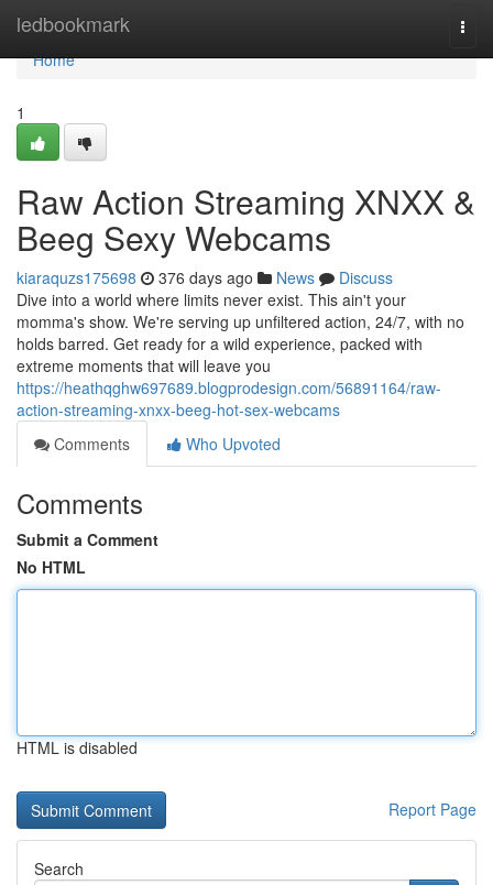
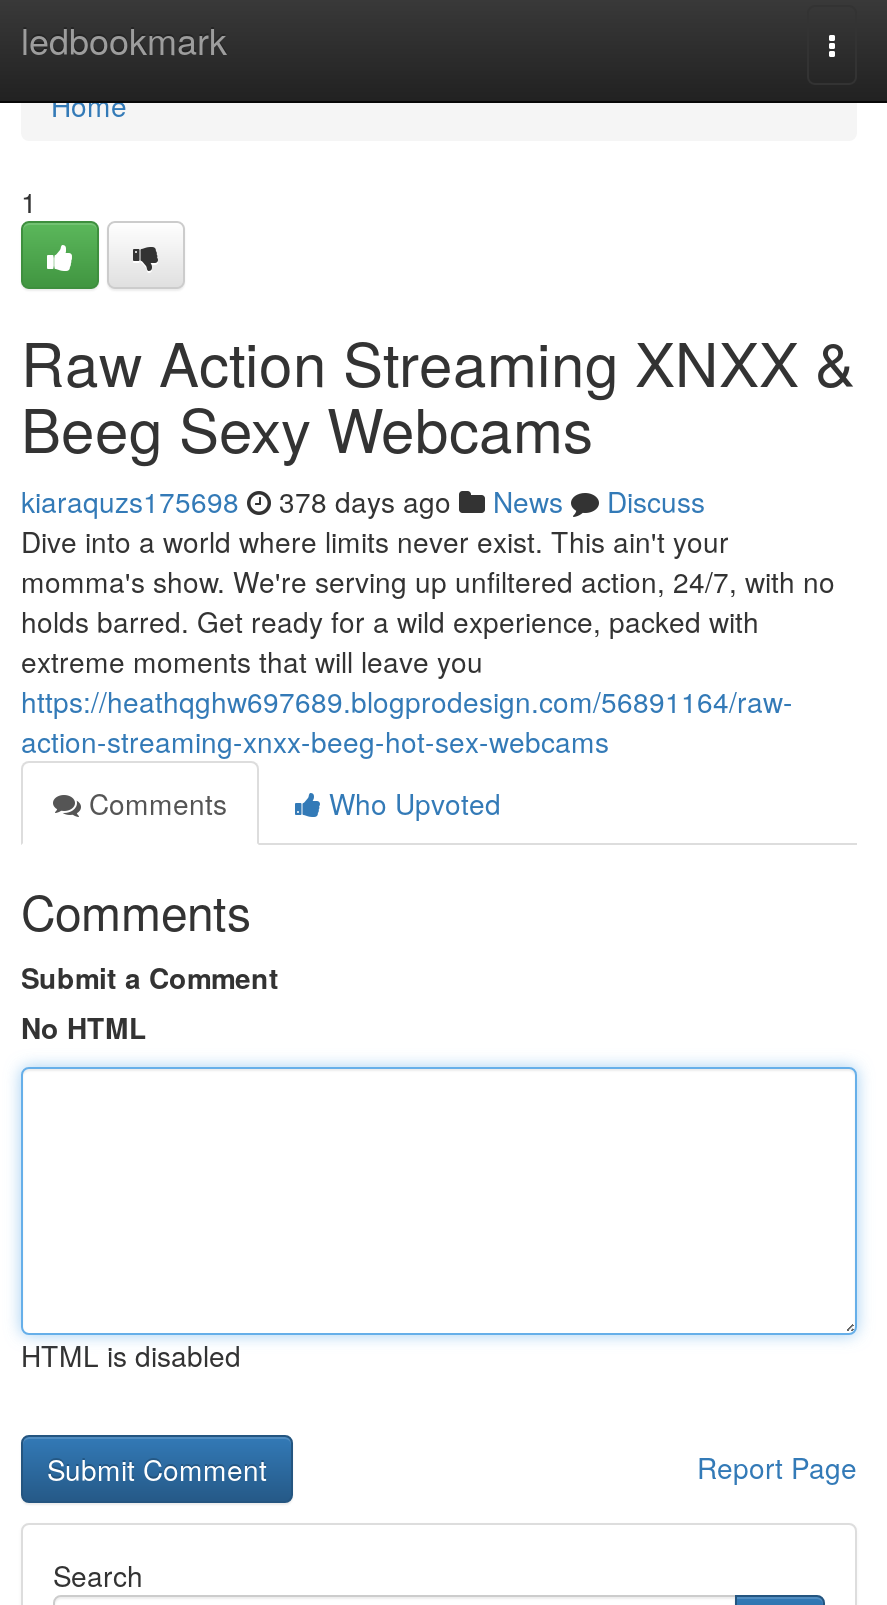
[17,266,393,288] kiaraquzs175698 376 days ago News Discuss -> [21,481,705,521] kiaraquzs175698 378 days ago News Discuss

